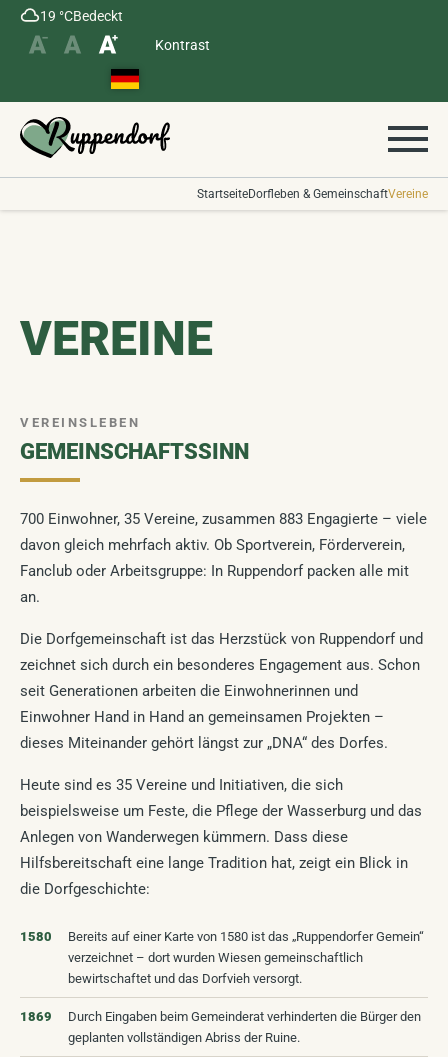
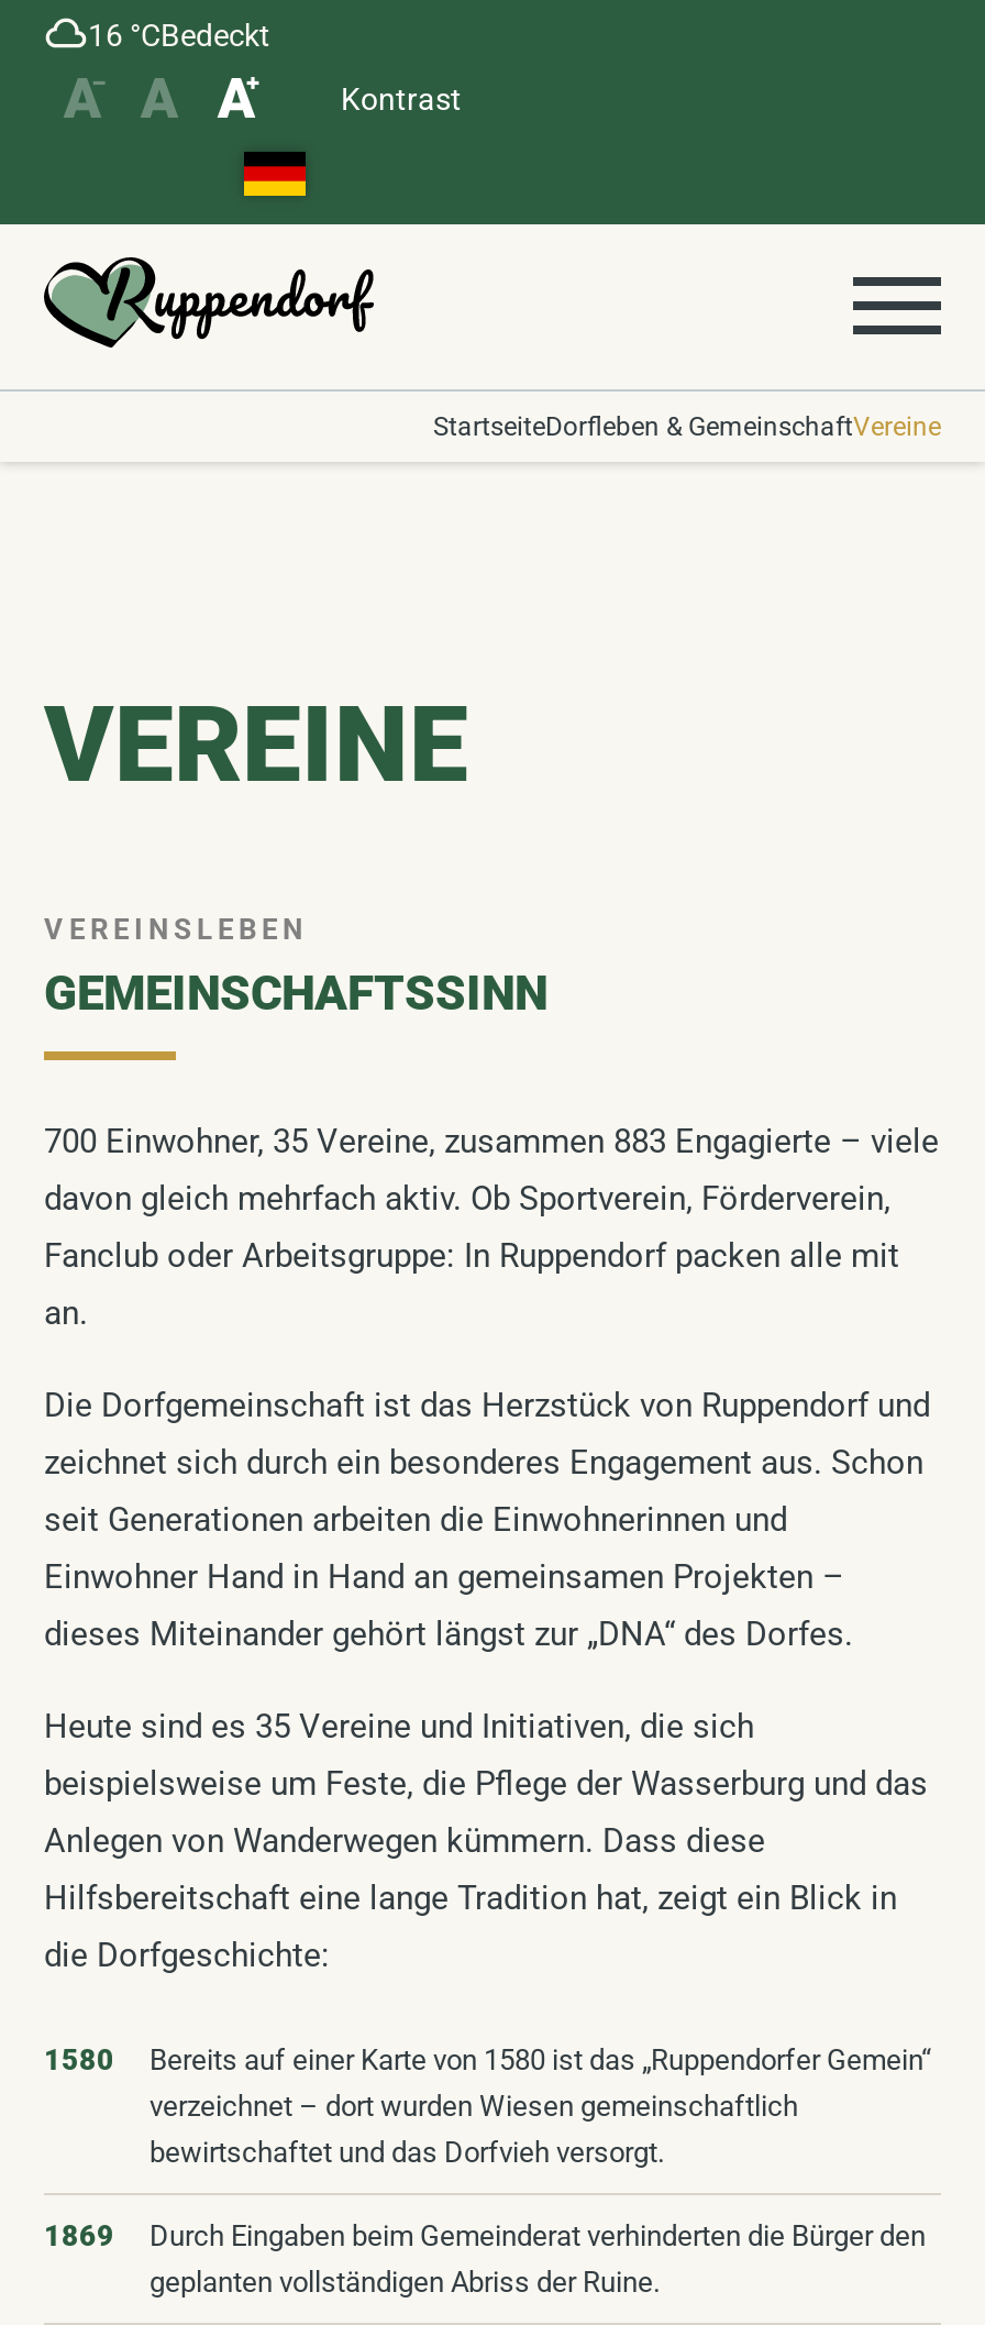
[40,8,123,24] 19 °CBedeckt -> [88,18,270,53] 16 °CBedeckt

